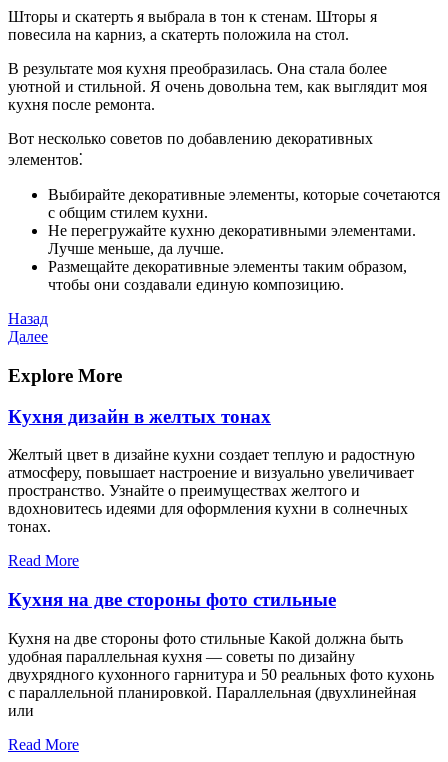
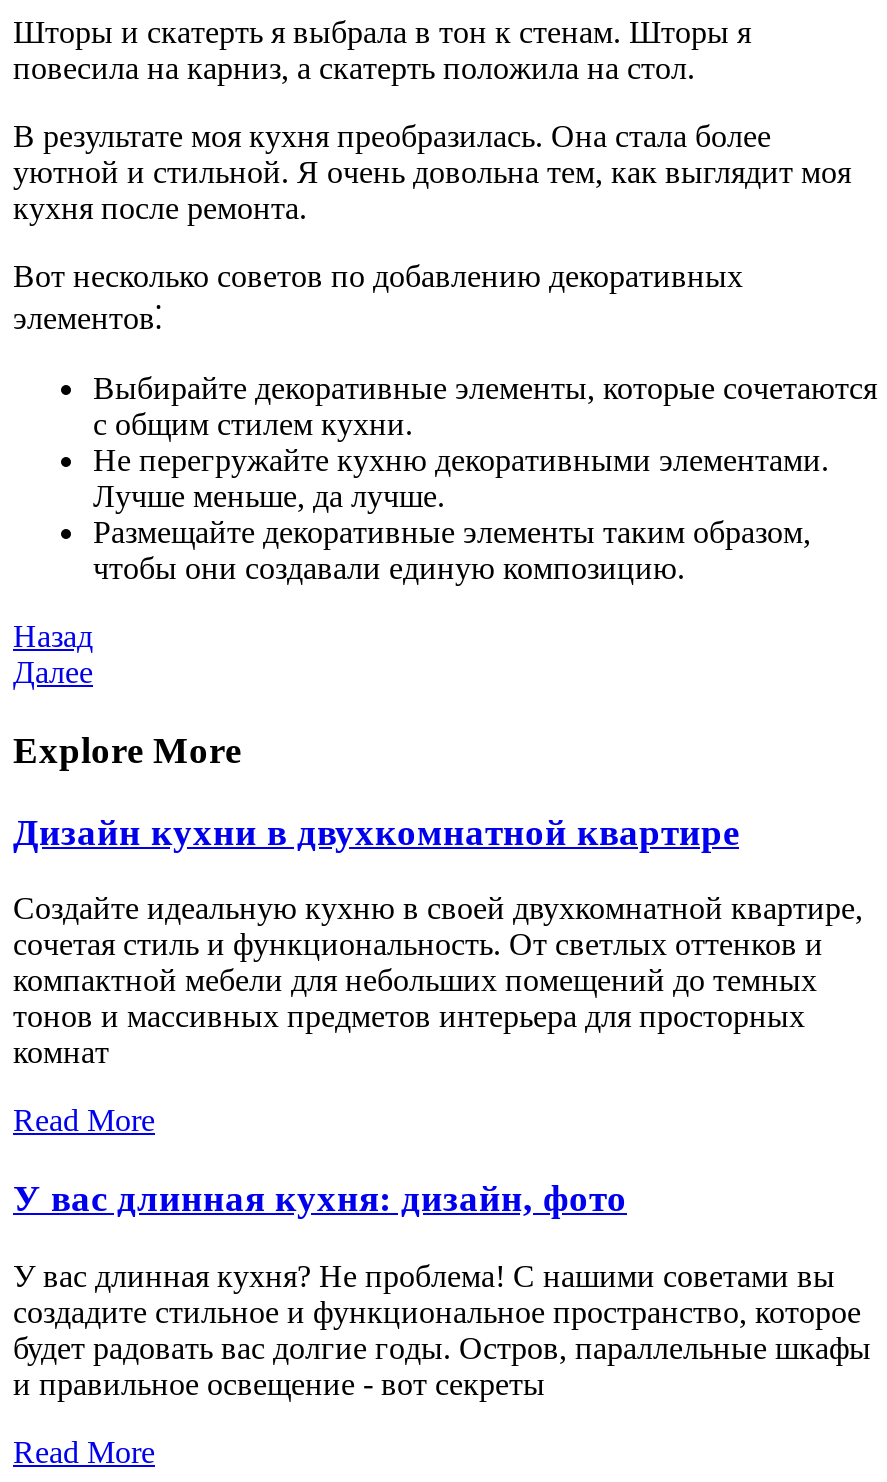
[8,406,271,427] Кухня дизайн в желтых тонах -> [13,810,739,852] Дизайн кухни в двухкомнатной квартире
[8,446,415,535] Желтый цвет в дизайне кухни создает теплую и радостную | атмосферу, повышает настроение и визуально увеличивает | пространство. Узнайте о преимуществах желтого и | вдохновитесь идеями для оформления кухни в солнечных | тонах. -> [13,892,863,1070] Создайте идеальную кухню в своей двухкомнатной квартире, | сочетая стиль и функциональность. От светлых оттенков и | компактной мебели для небольших помещений до темных | тонов и массивных предметов интерьера для просторных | комнат
[8,589,336,610] Кухня на две стороны фото стильные -> [13,1177,627,1219] У вас длинная кухня: дизайн, фото
[8,630,434,719] Кухня на две стороны фото стильные Какой должна быть | удобная параллельная кухня — советы по дизайну | двухрядного кухонного гарнитура и 50 реальных фото кухонь | с параллельной планировкой. Параллельная (двухлинейная | или -> [13,1259,871,1401] У вас длинная кухня? Не проблема! С нашими советами вы | создадите стильное и функциональное пространство, которое | будет радовать вас долгие годы. Остров, параллельные шкафы | и правильное освещение - вот секреты

